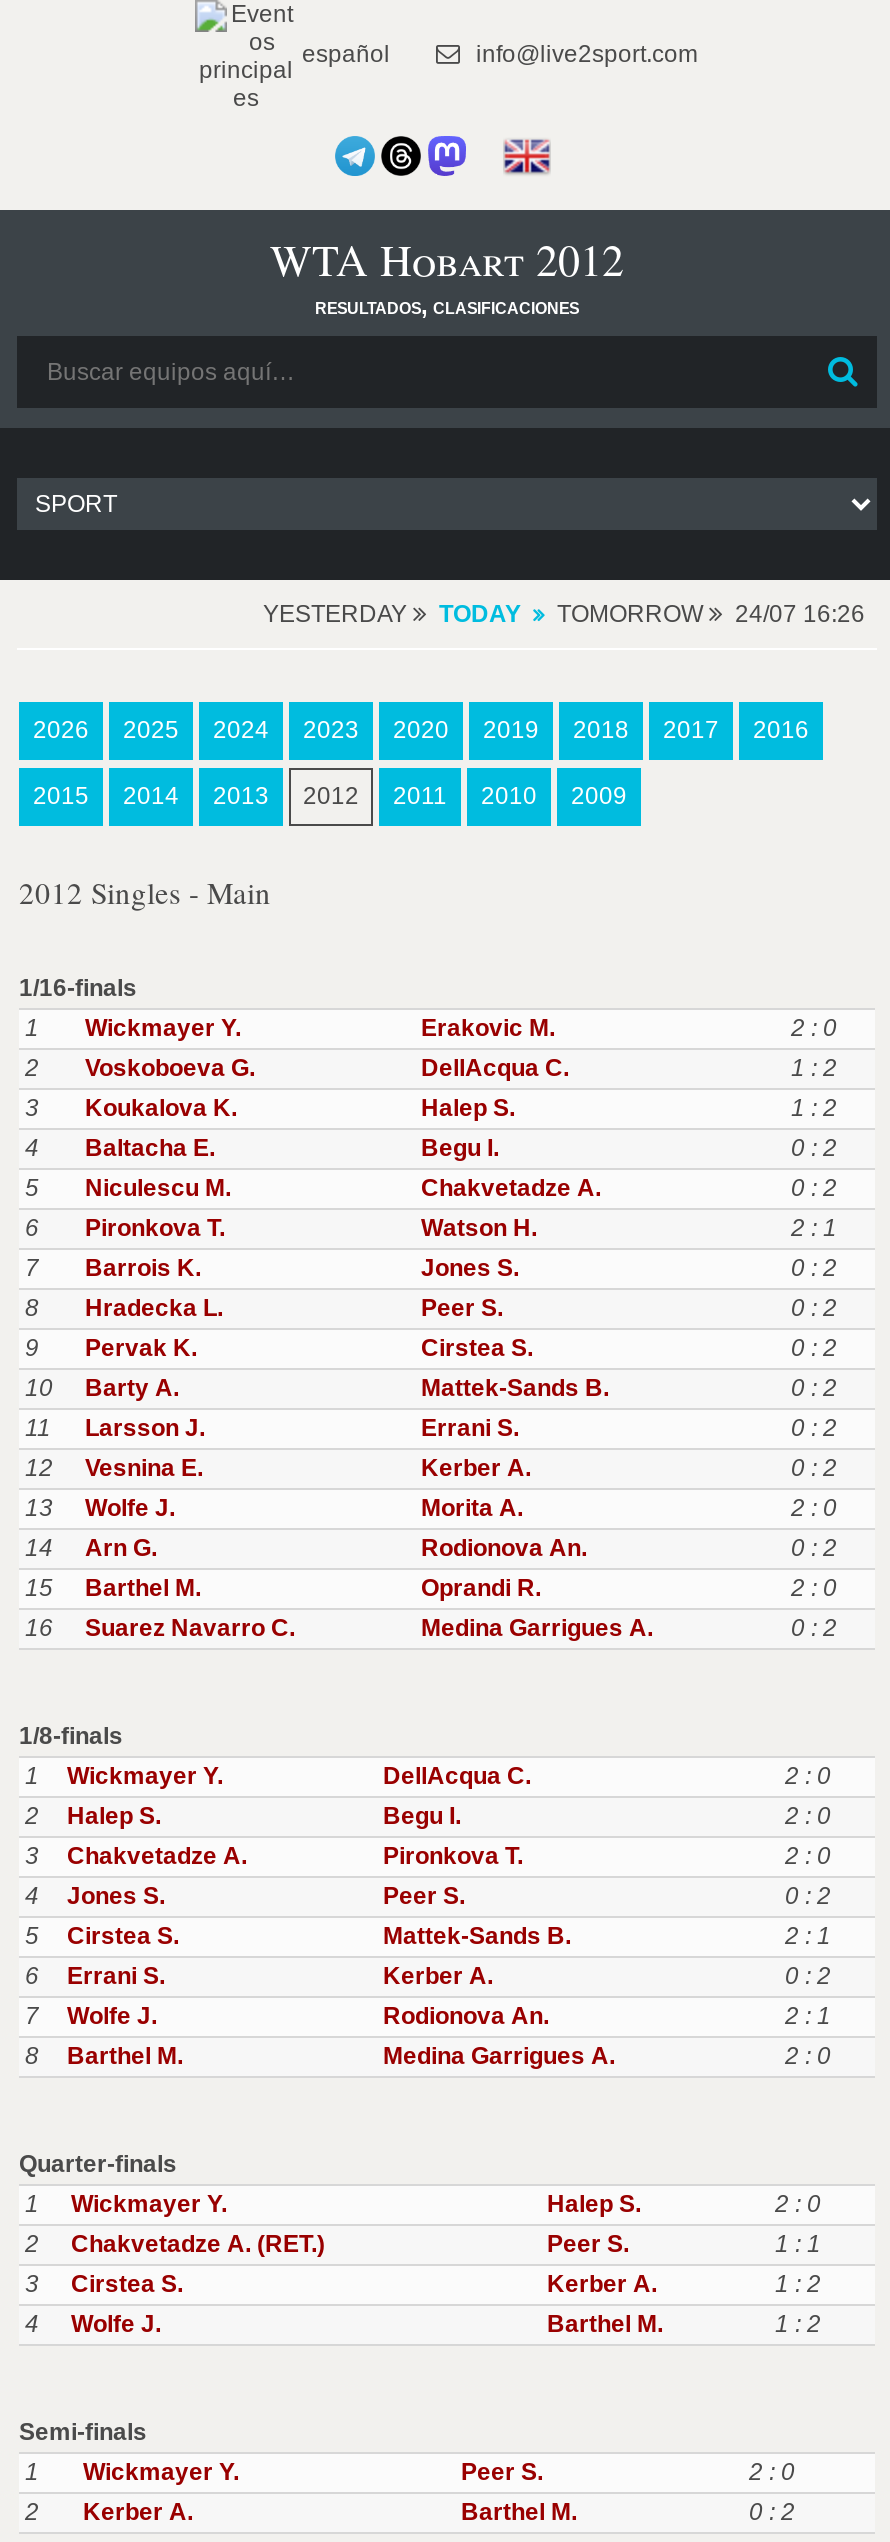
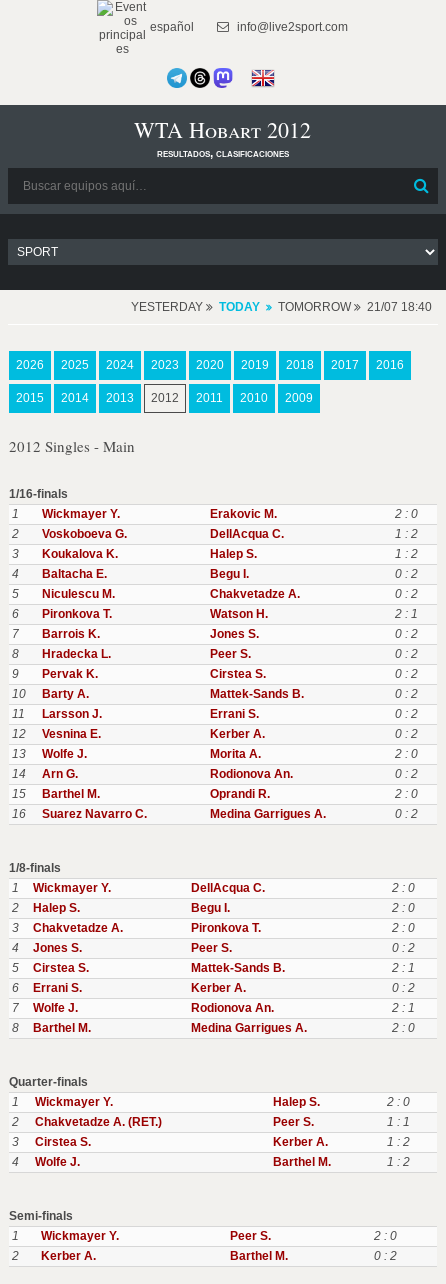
[263,600,865,628] YESTERDAY TODAY TOMORROW 24/07 16:26 -> [131,300,432,314] YESTERDAY TODAY TOMORROW 21/07 18:40

